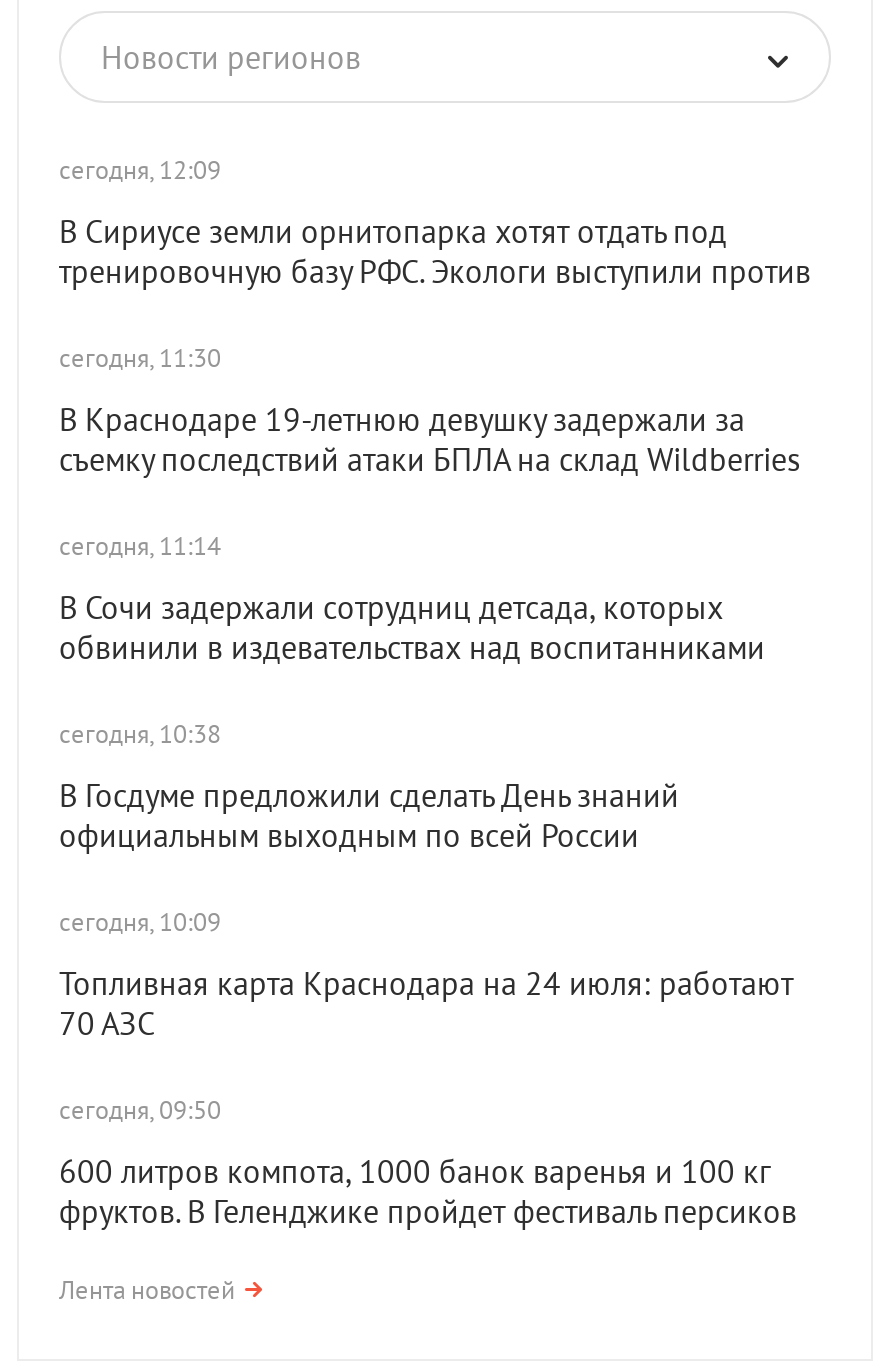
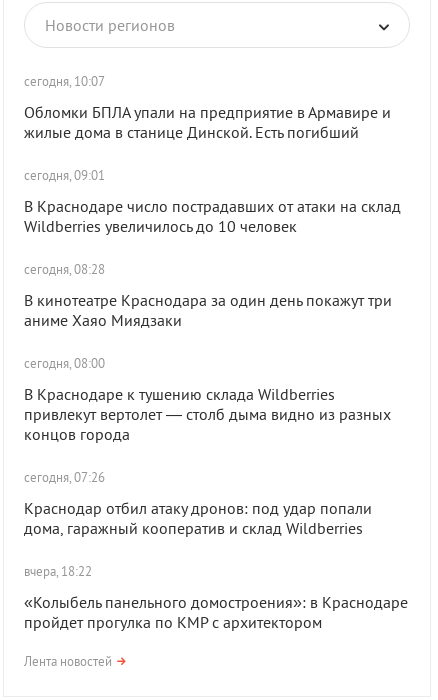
[59,153,221,187] сегодня, 12:09 -> [24,73,105,90] сегодня, 10:07
[59,211,811,291] В Сириусе земли орнитопарка хотят отдать под | тренировочную базу РФС. Экологи выступили против -> [24,102,391,142] Обломки БПЛА упали на предприятие в Армавире и | жилые дома в станице Динской. Есть погибший
[59,341,221,375] сегодня, 11:30 -> [24,167,105,184] сегодня, 09:01
[59,399,801,479] В Краснодаре 19-летнюю девушку задержали за | съемку последствий атаки БПЛА на склад Wildberries -> [24,196,401,236] В Краснодаре число пострадавших от атаки на склад | Wildberries увеличилось до 10 человек
[59,529,221,563] сегодня, 11:14 -> [24,261,105,278] сегодня, 08:28
[59,587,765,667] В Сочи задержали сотрудниц детсада, которых | обвинили в издевательствах над воспитанниками -> [24,290,392,330] В кинотеатре Краснодара за один день покажут три | аниме Хаяо Миядзаки
[59,717,221,751] сегодня, 10:38 -> [24,355,105,372] сегодня, 08:00
[59,775,679,855] В Госдуме предложили сделать День знаний | официальным выходным по всей России -> [24,384,391,444] В Краснодаре к тушению склада Wildberries | привлекут вертолет — столб дыма видно из разных | концов города
[59,905,221,939] сегодня, 10:09 -> [24,469,105,486] сегодня, 07:26
[59,963,793,1043] Топливная карта Краснодара на 24 июля: работают | 70 АЗС -> [24,498,372,538] Краснодар отбил атаку дронов: под удар попали | дома, гаражный кооператив и склад Wildberries
[59,1093,221,1127] сегодня, 09:50 -> [24,563,92,580] вчера, 18:22
[59,1151,797,1231] 600 литров компота, 1000 банок варенья и 100 кг | фруктов. В Геленджике пройдет фестиваль персиков -> [24,592,408,632] «Колыбель панельного домостроения»: в Краснодаре | пройдет прогулка по КМР с архитектором

